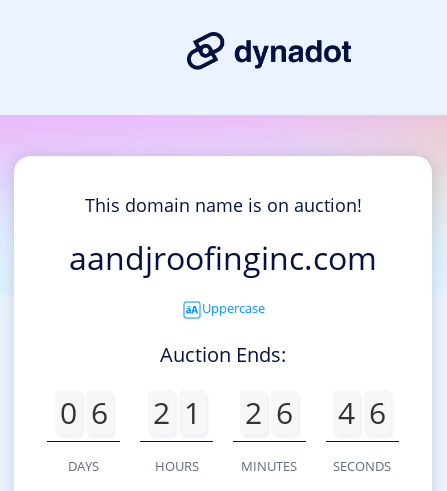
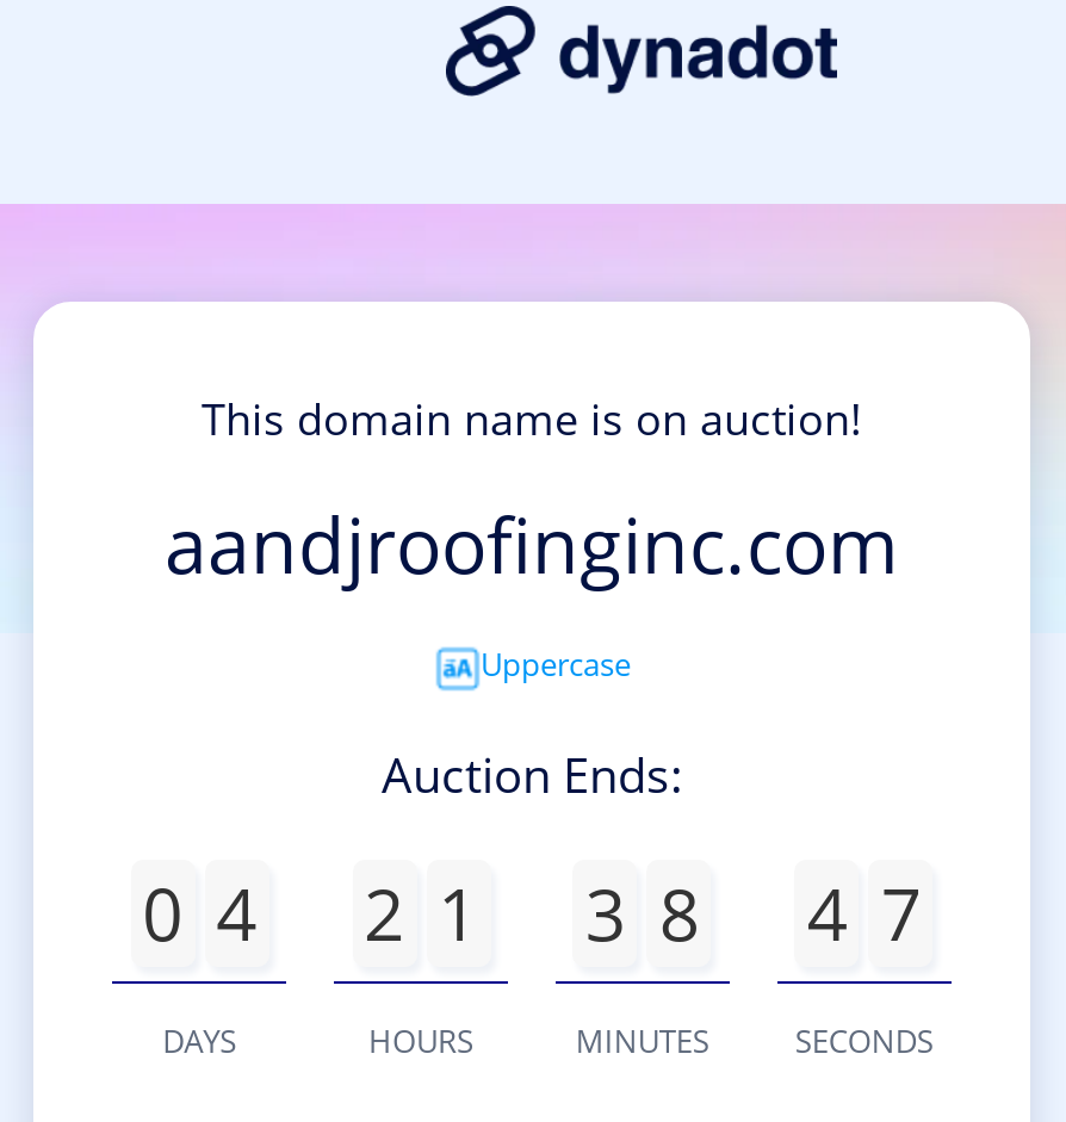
[60,392,108,433] 0 6 -> [142,864,257,962] 0 4
[245,392,293,433] 2 6 -> [585,864,700,962] 3 8
[338,392,386,433] 4 6 -> [807,864,921,962] 4 7

